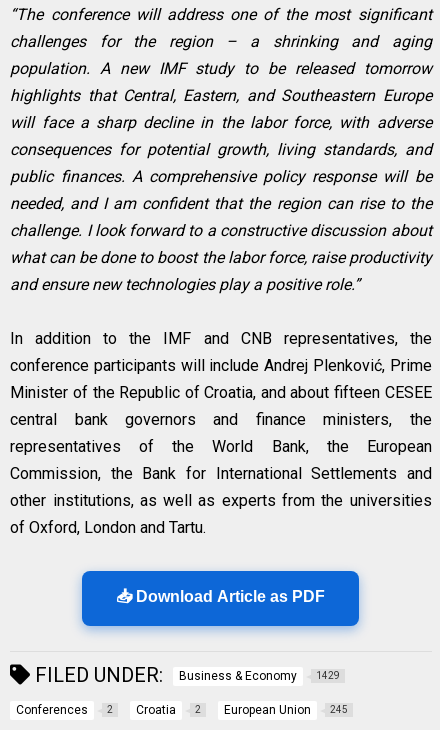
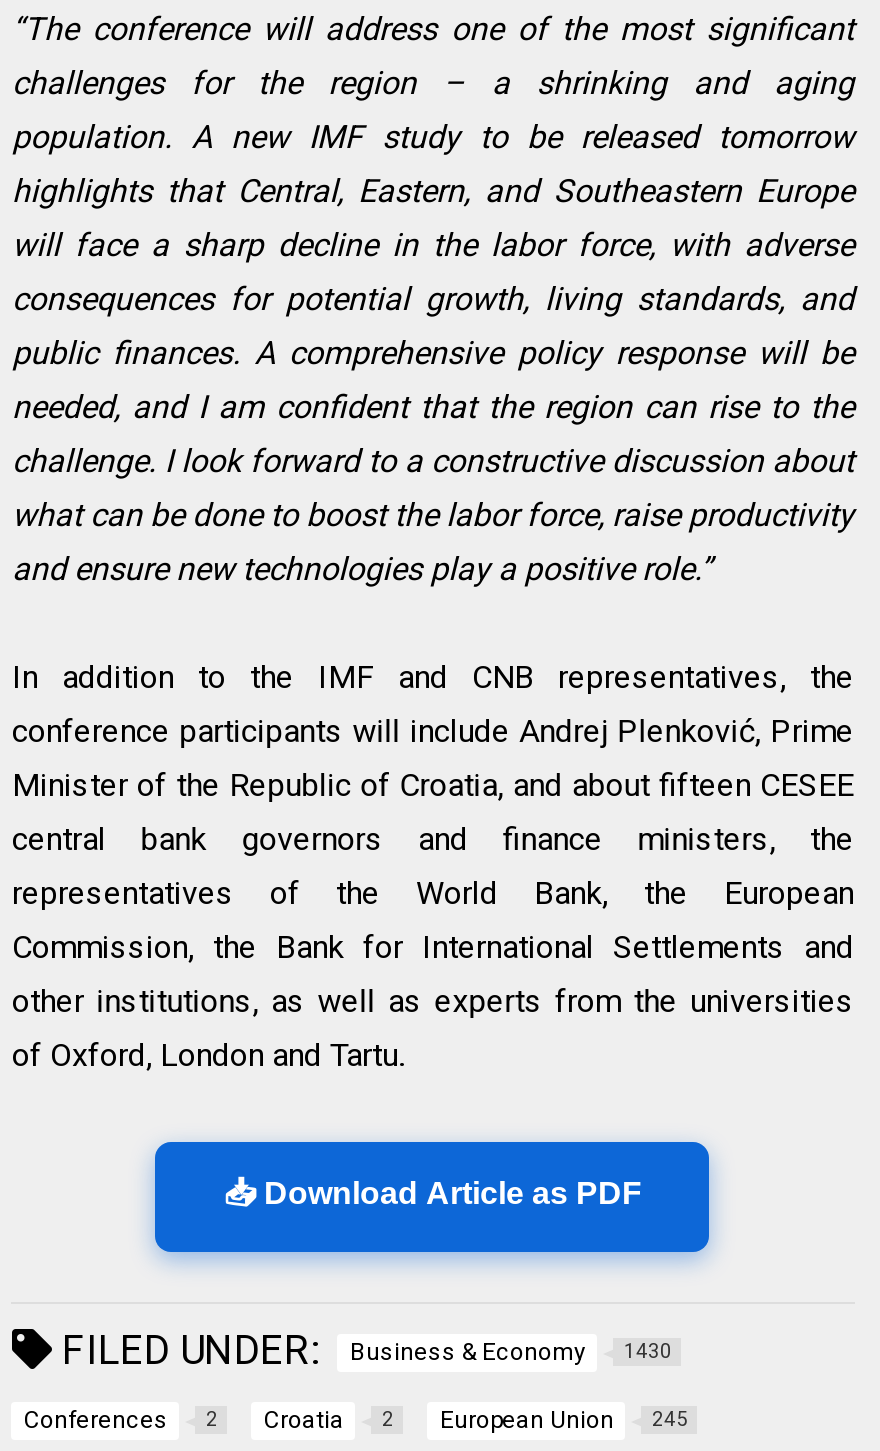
[30,662,340,686] FILED UNDER: Business & Economy 1429 -> [52,1325,672,1373] FILED UNDER: Business & Economy 1430

